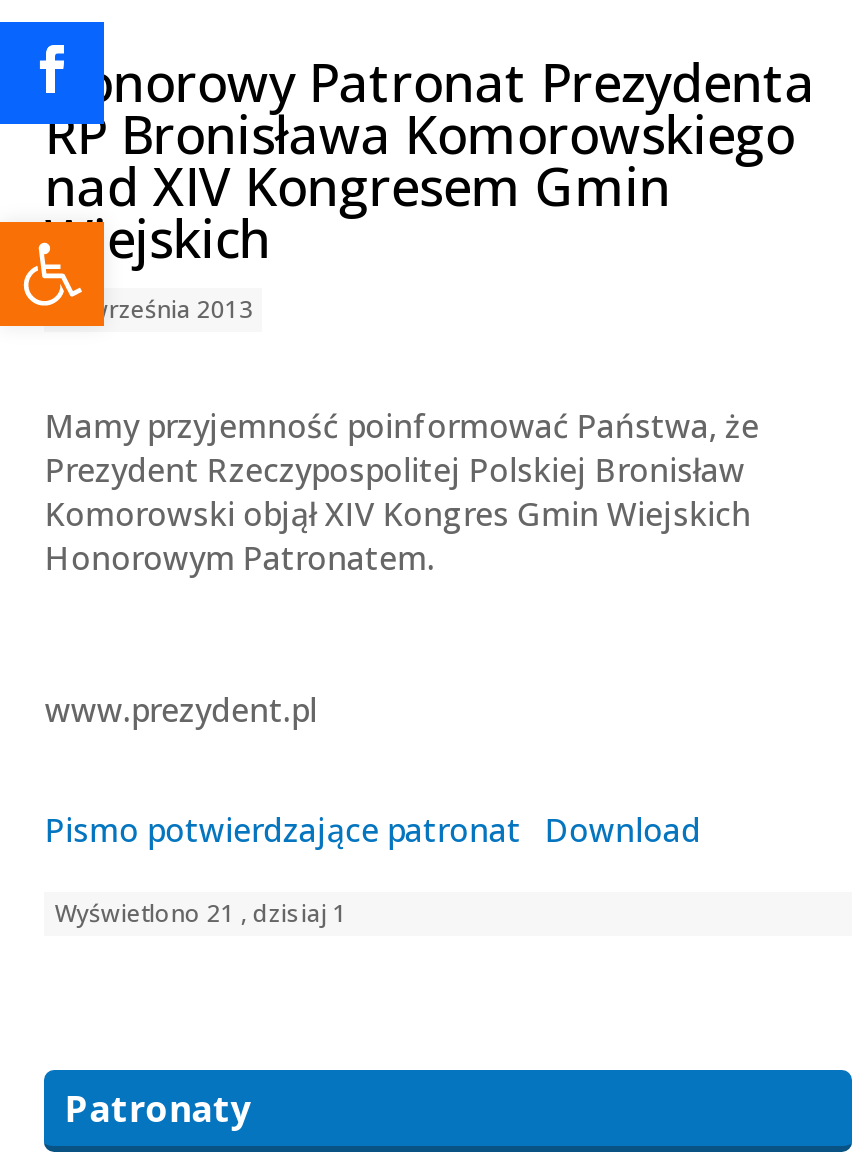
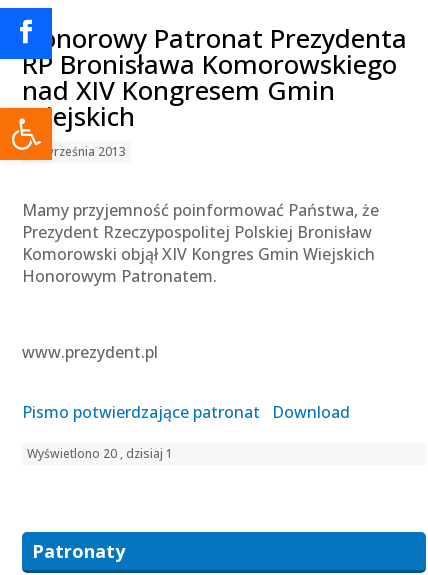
[55,896,347,930] Wyświetlono 21 , dzisiaj 1 -> [27,445,173,462] Wyświetlono 20 , dzisiaj 1

